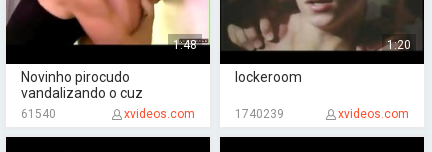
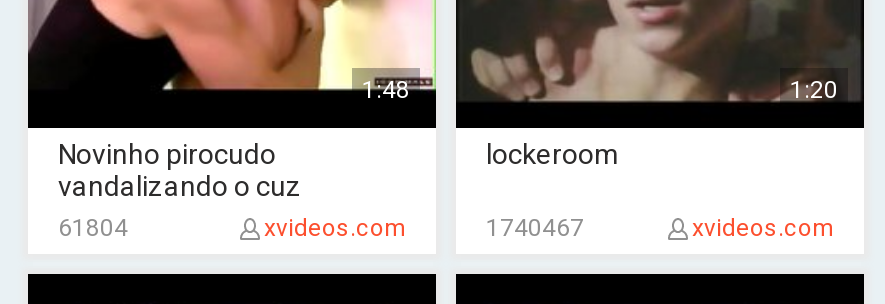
[21,107,56,121] 61540 -> [58,214,128,242] 61804
[235,107,284,121] 1740239 -> [486,214,584,242] 1740467

